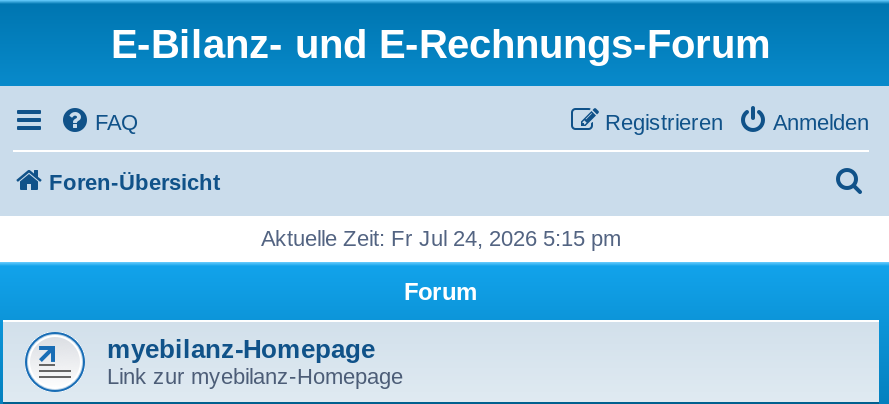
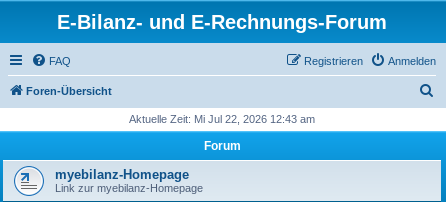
[261,226,621,250] Aktuelle Zeit: Fr Jul 24, 2026 5:15 pm -> [129,113,315,125] Aktuelle Zeit: Mi Jul 22, 2026 12:43 am

